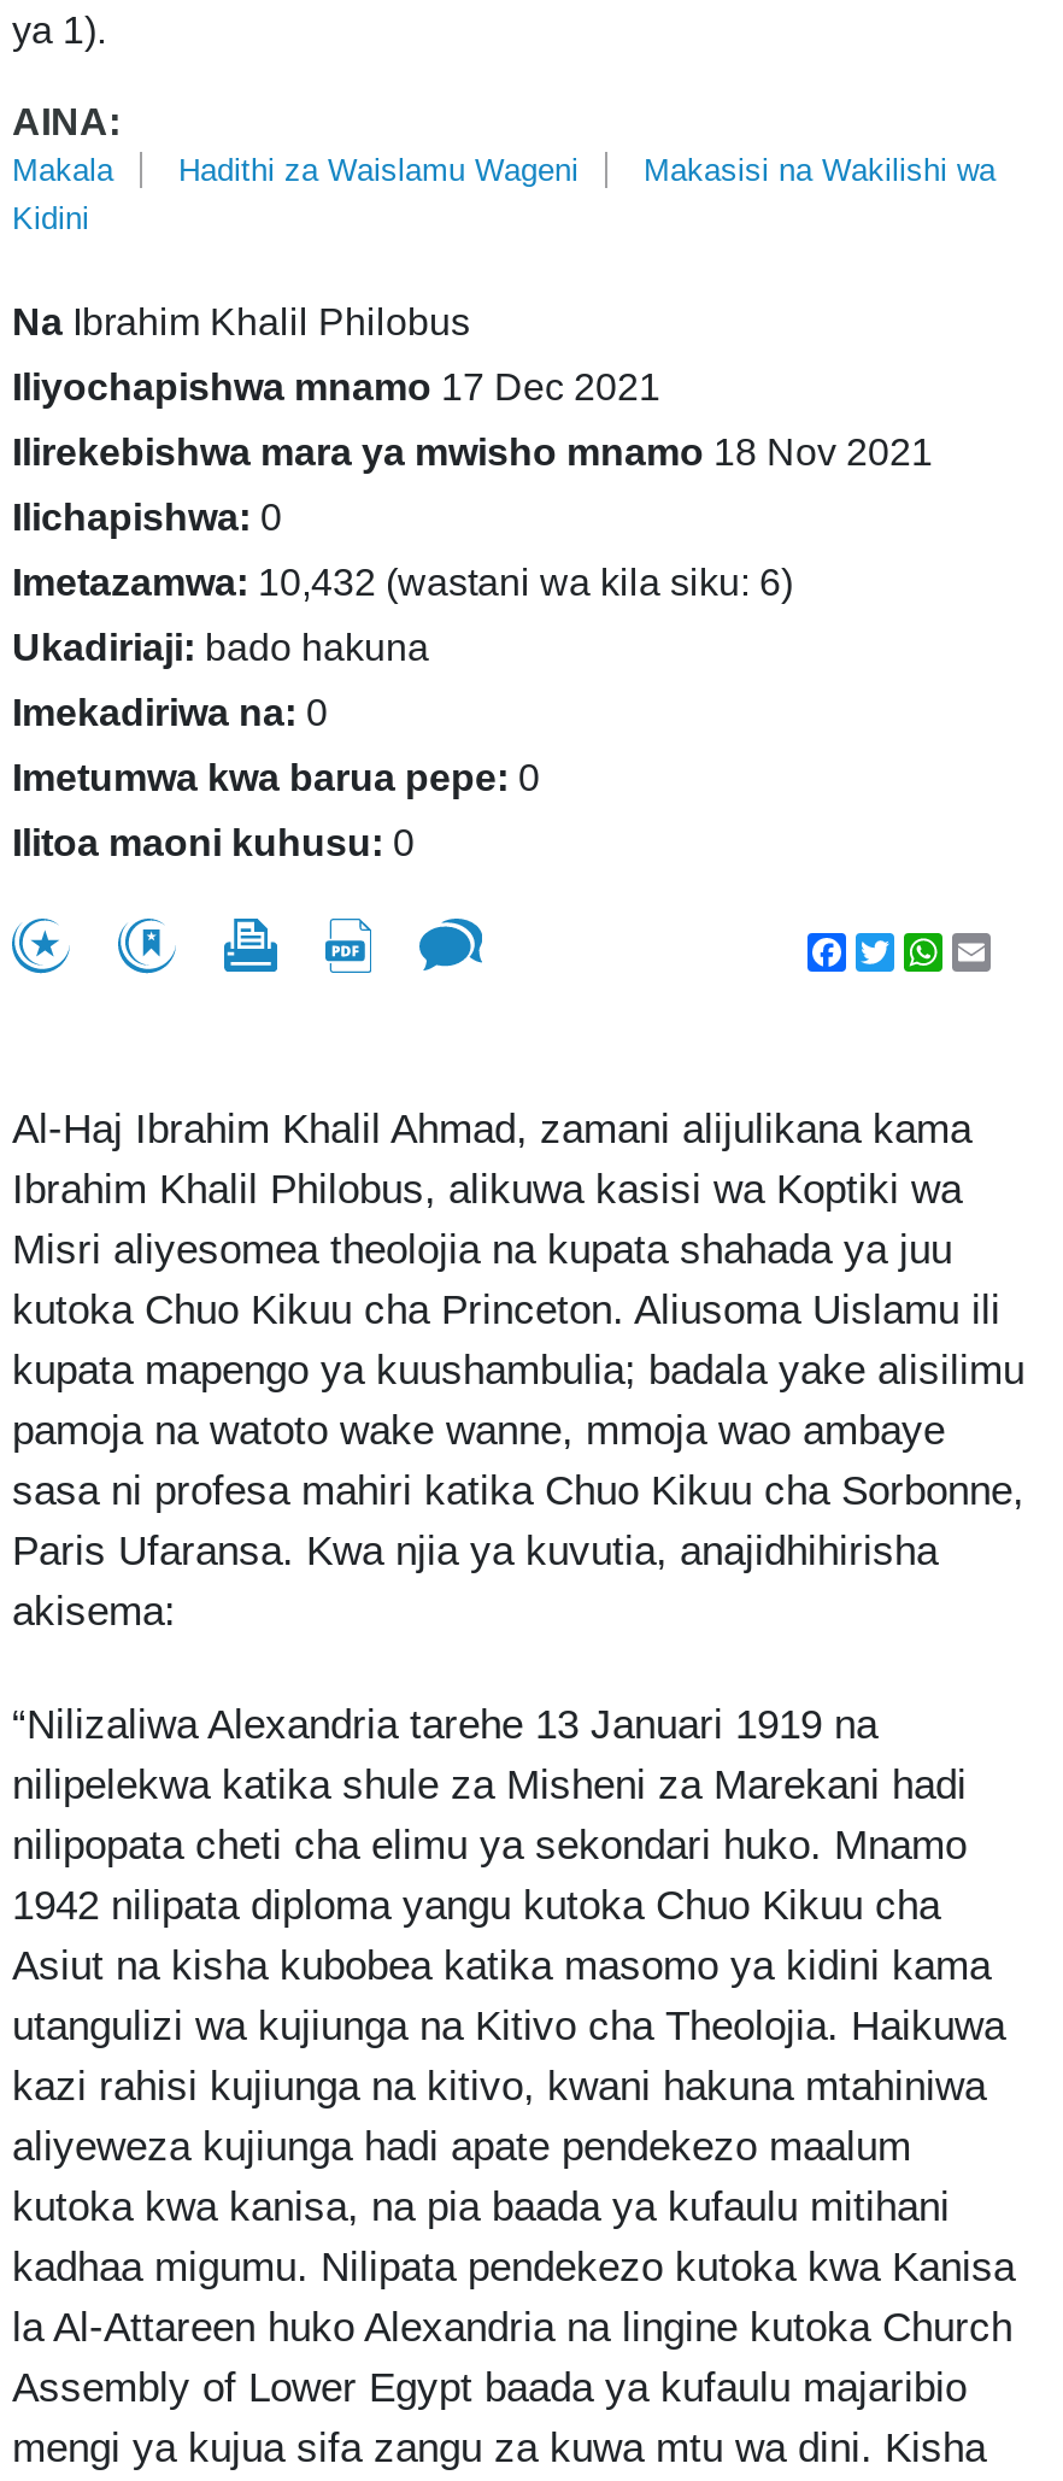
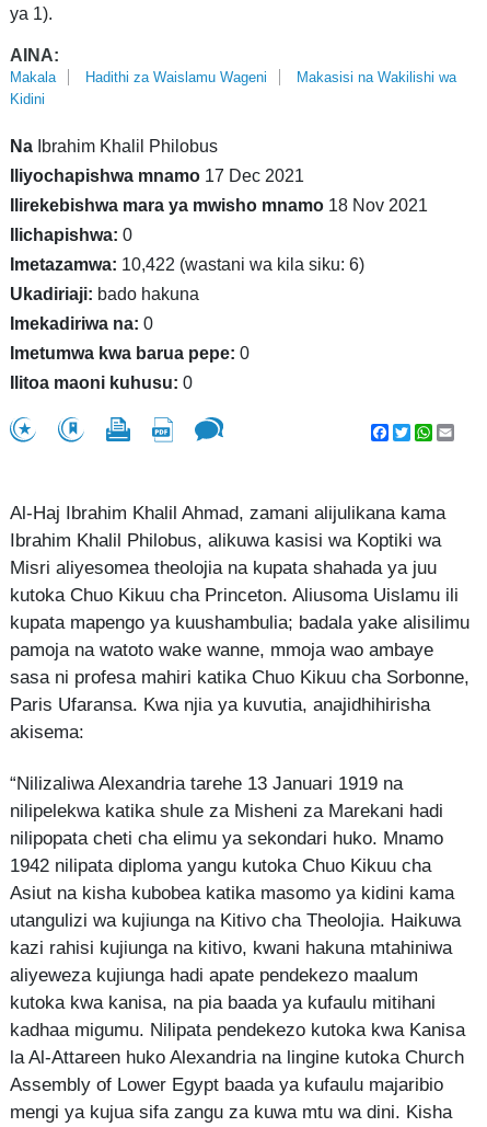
[12,562,793,603] Imetazamwa: 10,432 (wastani wa kila siku: 6) -> [10,255,364,274] Imetazamwa: 10,422 (wastani wa kila siku: 6)

